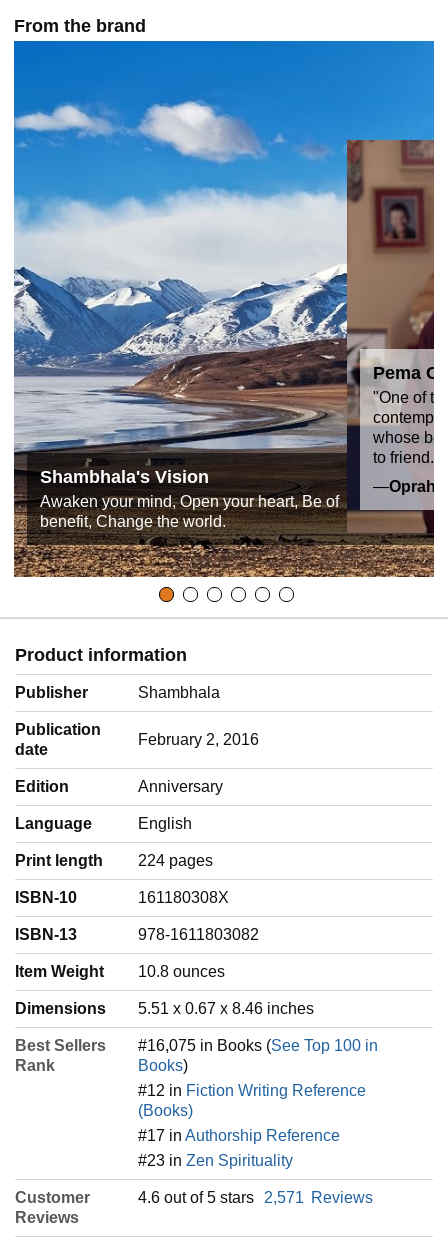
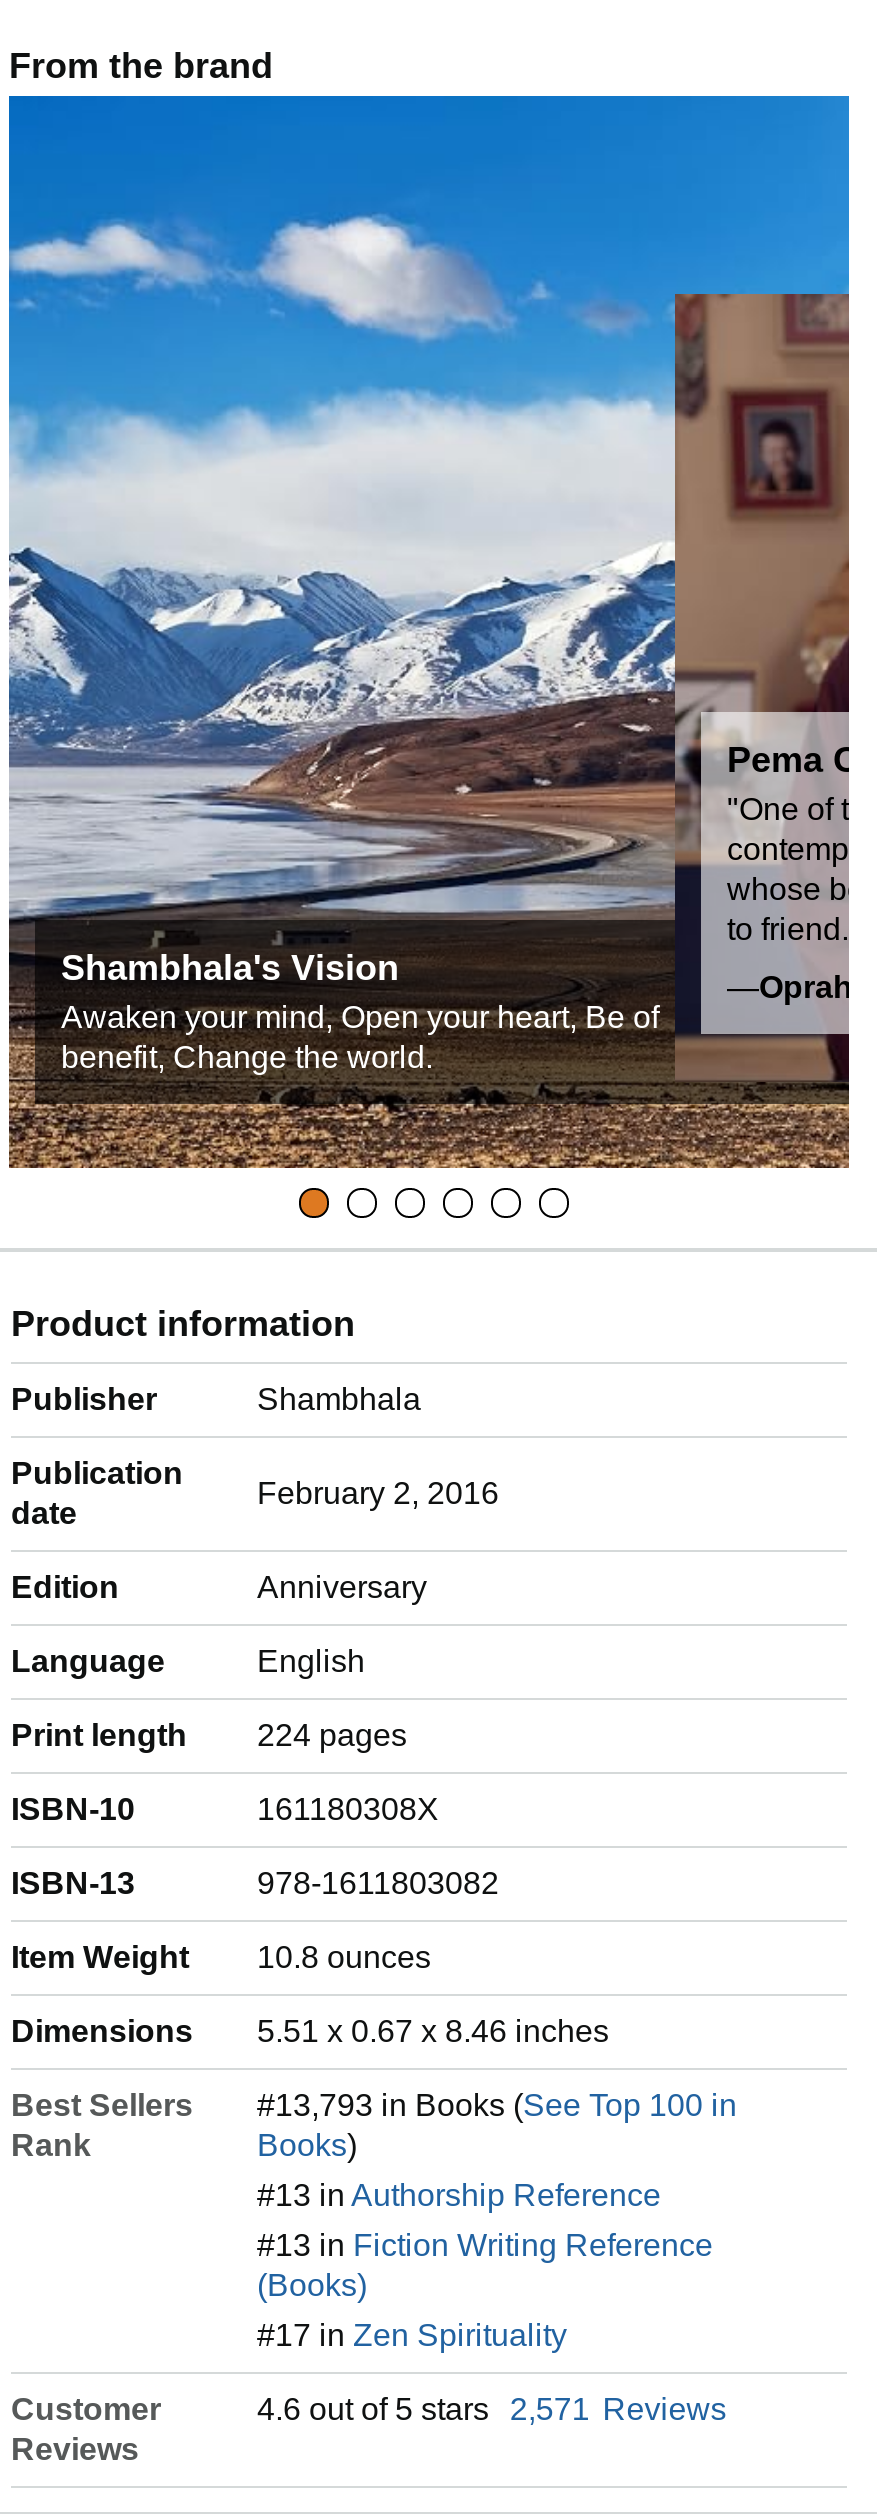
[138,1037,378,1054] #16,075 in Books (See Top 100 in -> [257,2088,737,2122] #13,793 in Books (See Top 100 in
[138,1082,366,1099] #12 in Fiction Writing Reference -> [257,2178,713,2262] #13 in Authorship Reference | #13 in Fiction Writing Reference
moved [138,1102,193,1119] -> [257,2268,367,2302]: (Books)
[138,1127,340,1169] #17 in Authorship Reference | #23 in Zen Spirituality -> [257,2318,567,2352] #17 in Zen Spirituality

